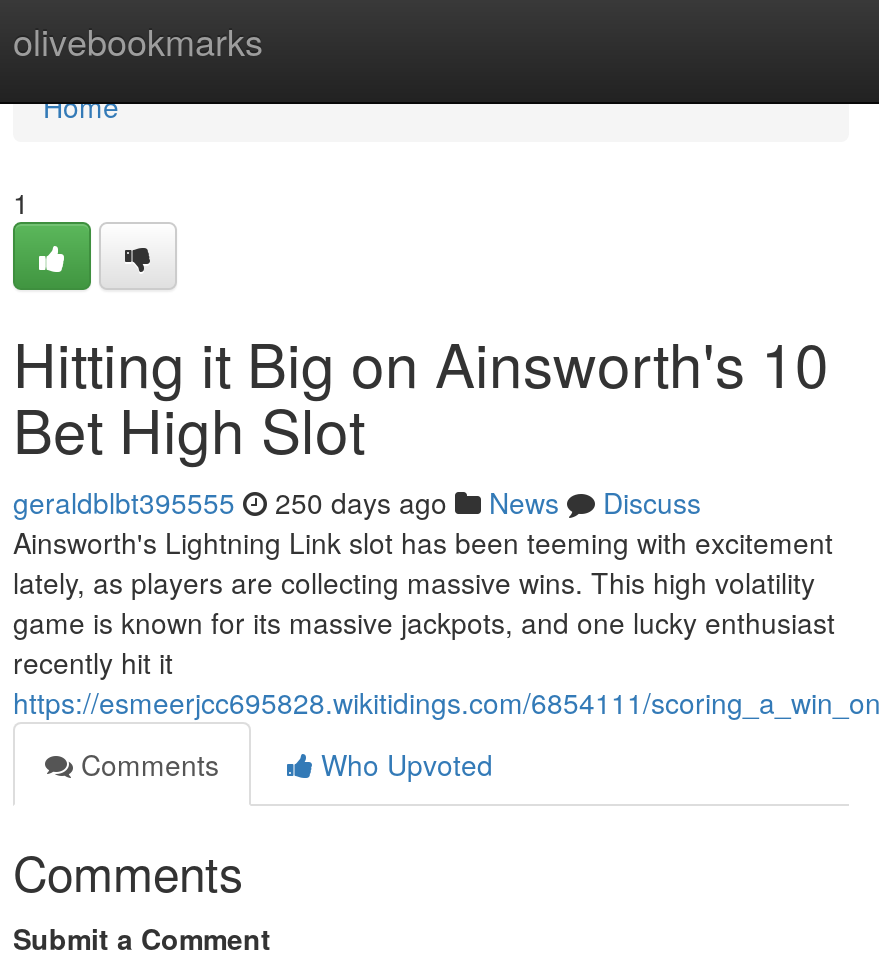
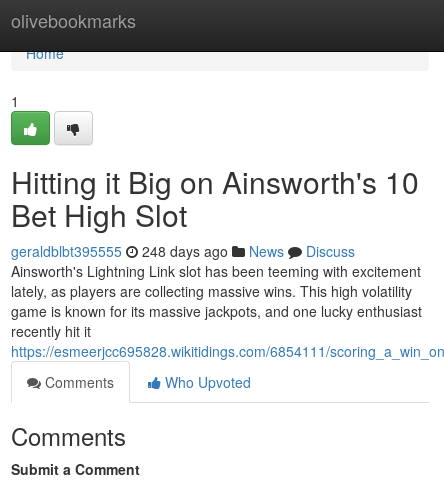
[13,482,701,522] geraldblbt395555 250 days ago News Discuss -> [11,241,355,261] geraldblbt395555 248 days ago News Discuss

